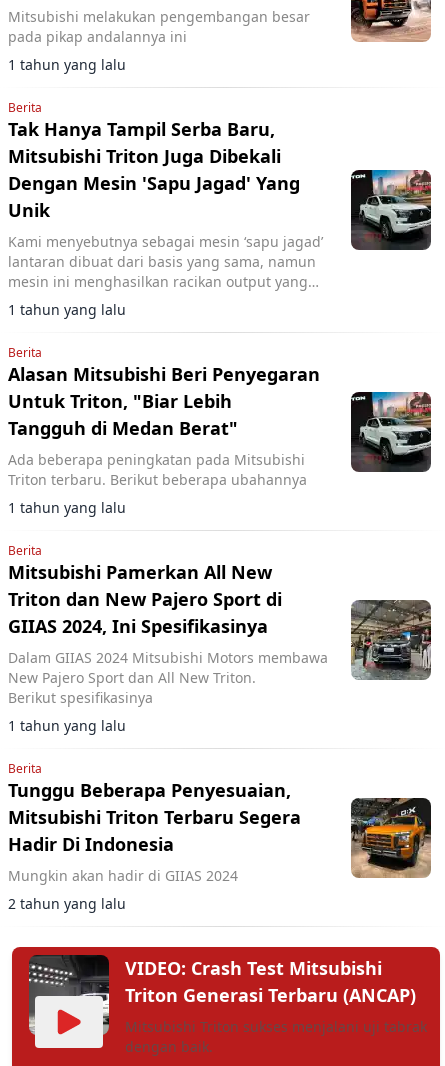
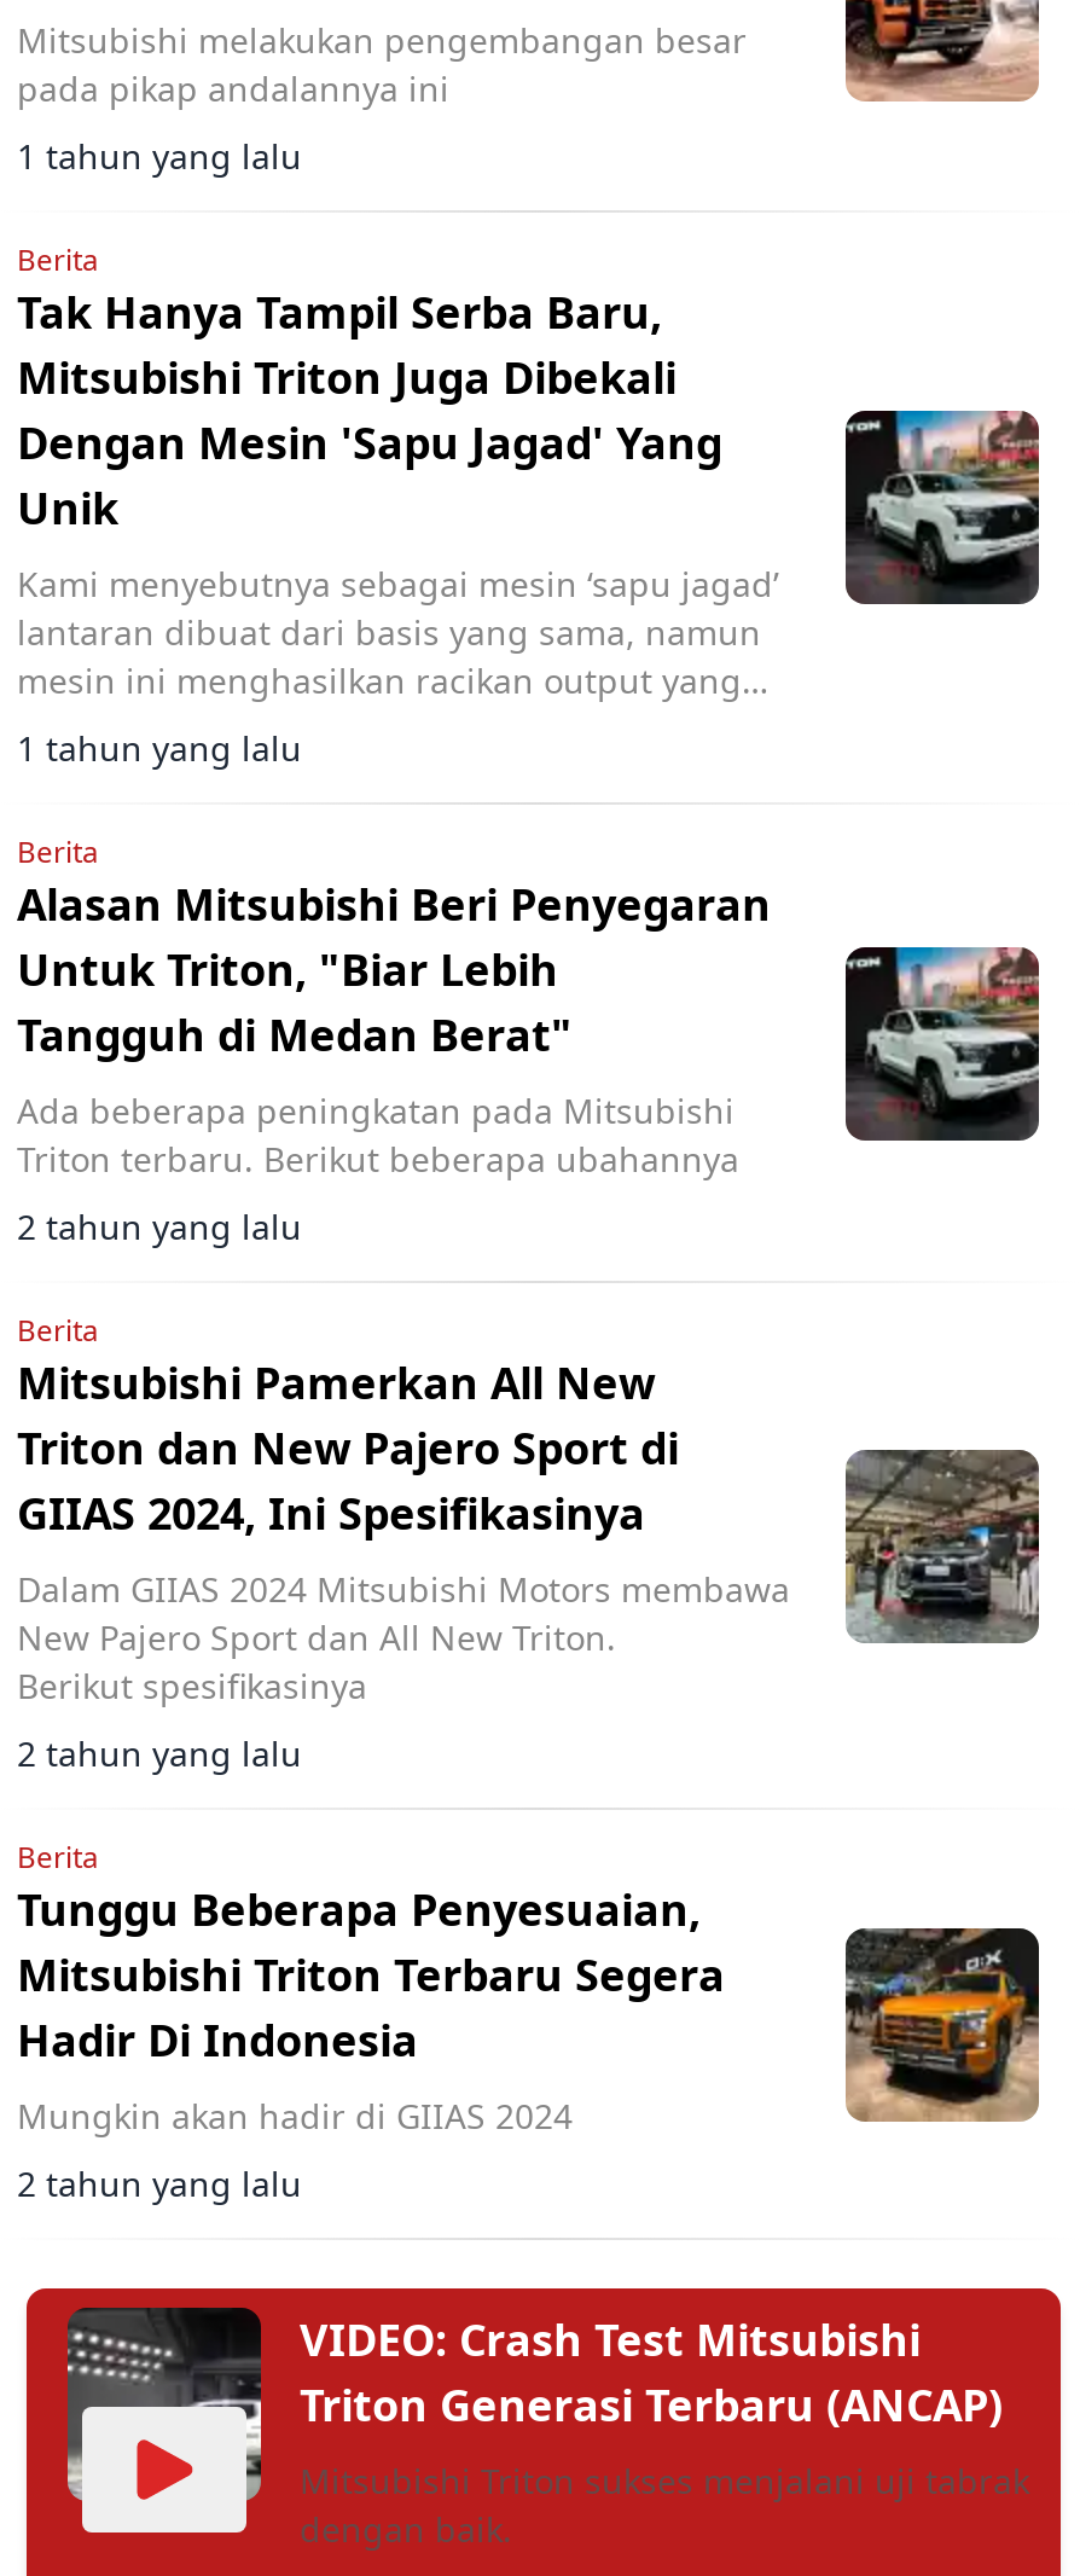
[8,498,126,517] 1 tahun yang lalu -> [17,1203,302,1249] 2 tahun yang lalu
[8,716,126,735] 1 tahun yang lalu -> [17,1730,302,1776] 2 tahun yang lalu

